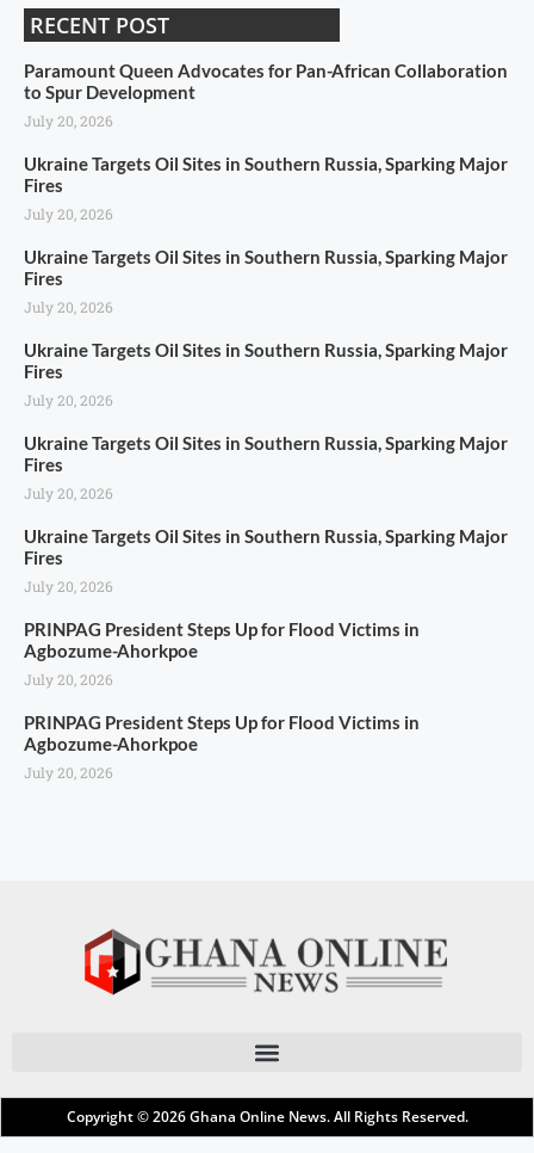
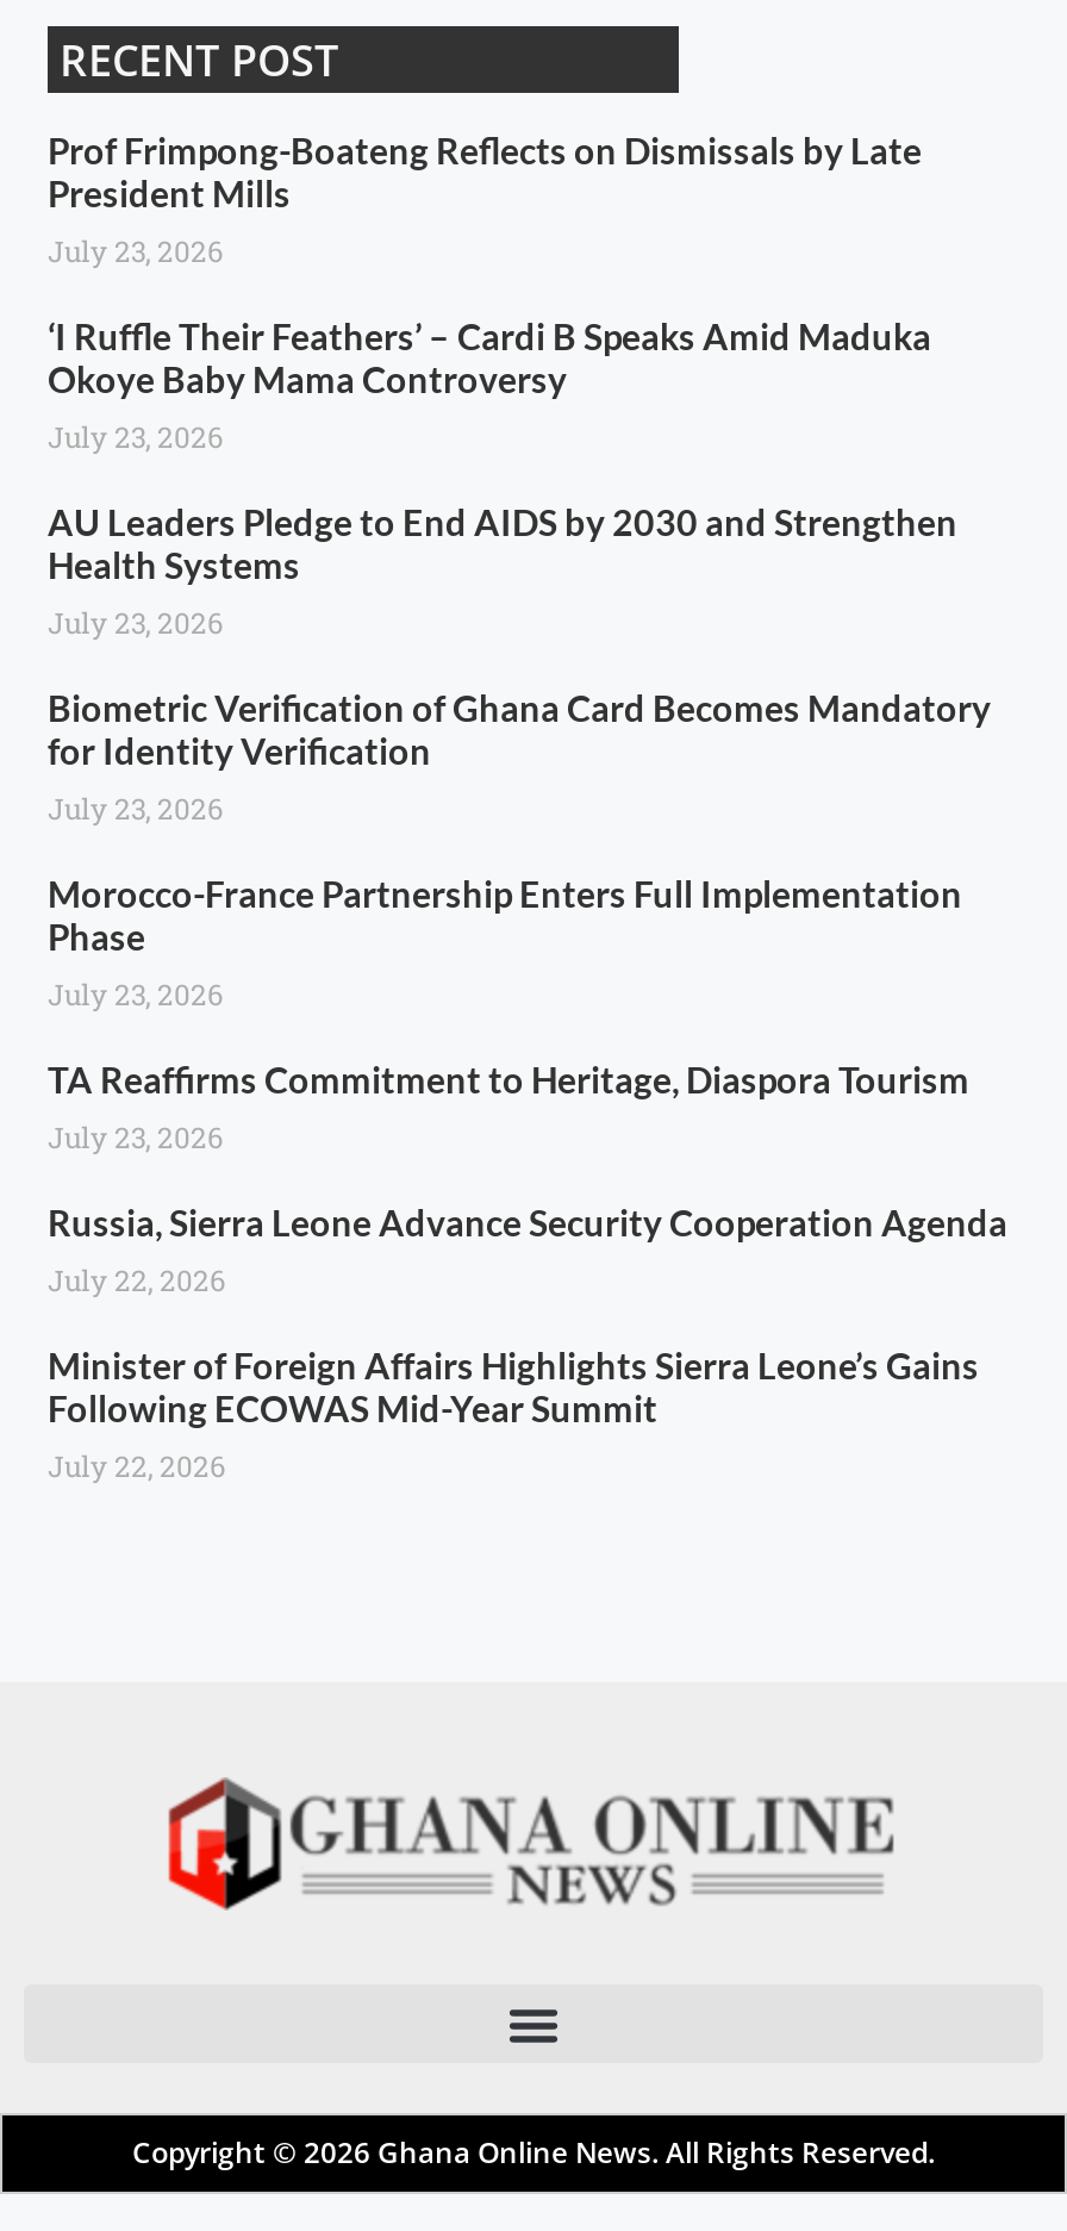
[24,60,508,130] Paramount Queen Advocates for Pan-African Collaboration | to Spur Development | July 20, 2026 -> [48,129,922,269] Prof Frimpong-Boateng Reflects on Dismissals by Late | President Mills | July 23, 2026
[24,153,508,223] Ukraine Targets Oil Sites in Southern Russia, Sparking Major | Fires | July 20, 2026 -> [48,314,931,455] ‘I Ruffle Their Feathers’ – Cardi B Speaks Amid Maduka | Okoye Baby Mama Controversy | July 23, 2026
[24,246,508,316] Ukraine Targets Oil Sites in Southern Russia, Sparking Major | Fires | July 20, 2026 -> [48,500,957,641] AU Leaders Pledge to End AIDS by 2030 and Strengthen | Health Systems | July 23, 2026
[24,339,508,409] Ukraine Targets Oil Sites in Southern Russia, Sparking Major | Fires | July 20, 2026 -> [48,686,991,827] Biometric Verification of Ghana Card Becomes Mandatory | for Identity Verification | July 23, 2026
[24,432,508,502] Ukraine Targets Oil Sites in Southern Russia, Sparking Major | Fires | July 20, 2026 -> [48,872,962,1012] Morocco-France Partnership Enters Full Implementation | Phase | July 23, 2026
[24,525,508,596] Ukraine Targets Oil Sites in Southern Russia, Sparking Major | Fires | July 20, 2026 -> [48,1058,969,1155] TA Reaffirms Commitment to Heritage, Diaspora Tourism | July 23, 2026
[24,618,420,689] PRINPAG President Steps Up for Flood Victims in | Agbozume-Ahorkpoe | July 20, 2026 -> [48,1201,1007,1298] Russia, Sierra Leone Advance Security Cooperation Agenda | July 22, 2026
[24,711,420,782] PRINPAG President Steps Up for Flood Victims in | Agbozume-Ahorkpoe | July 20, 2026 -> [48,1344,979,1484] Minister of Foreign Affairs Highlights Sierra Leone’s Gains | Following ECOWAS Mid-Year Summit | July 22, 2026

